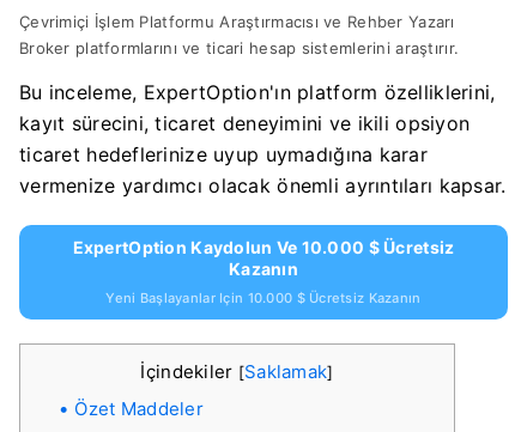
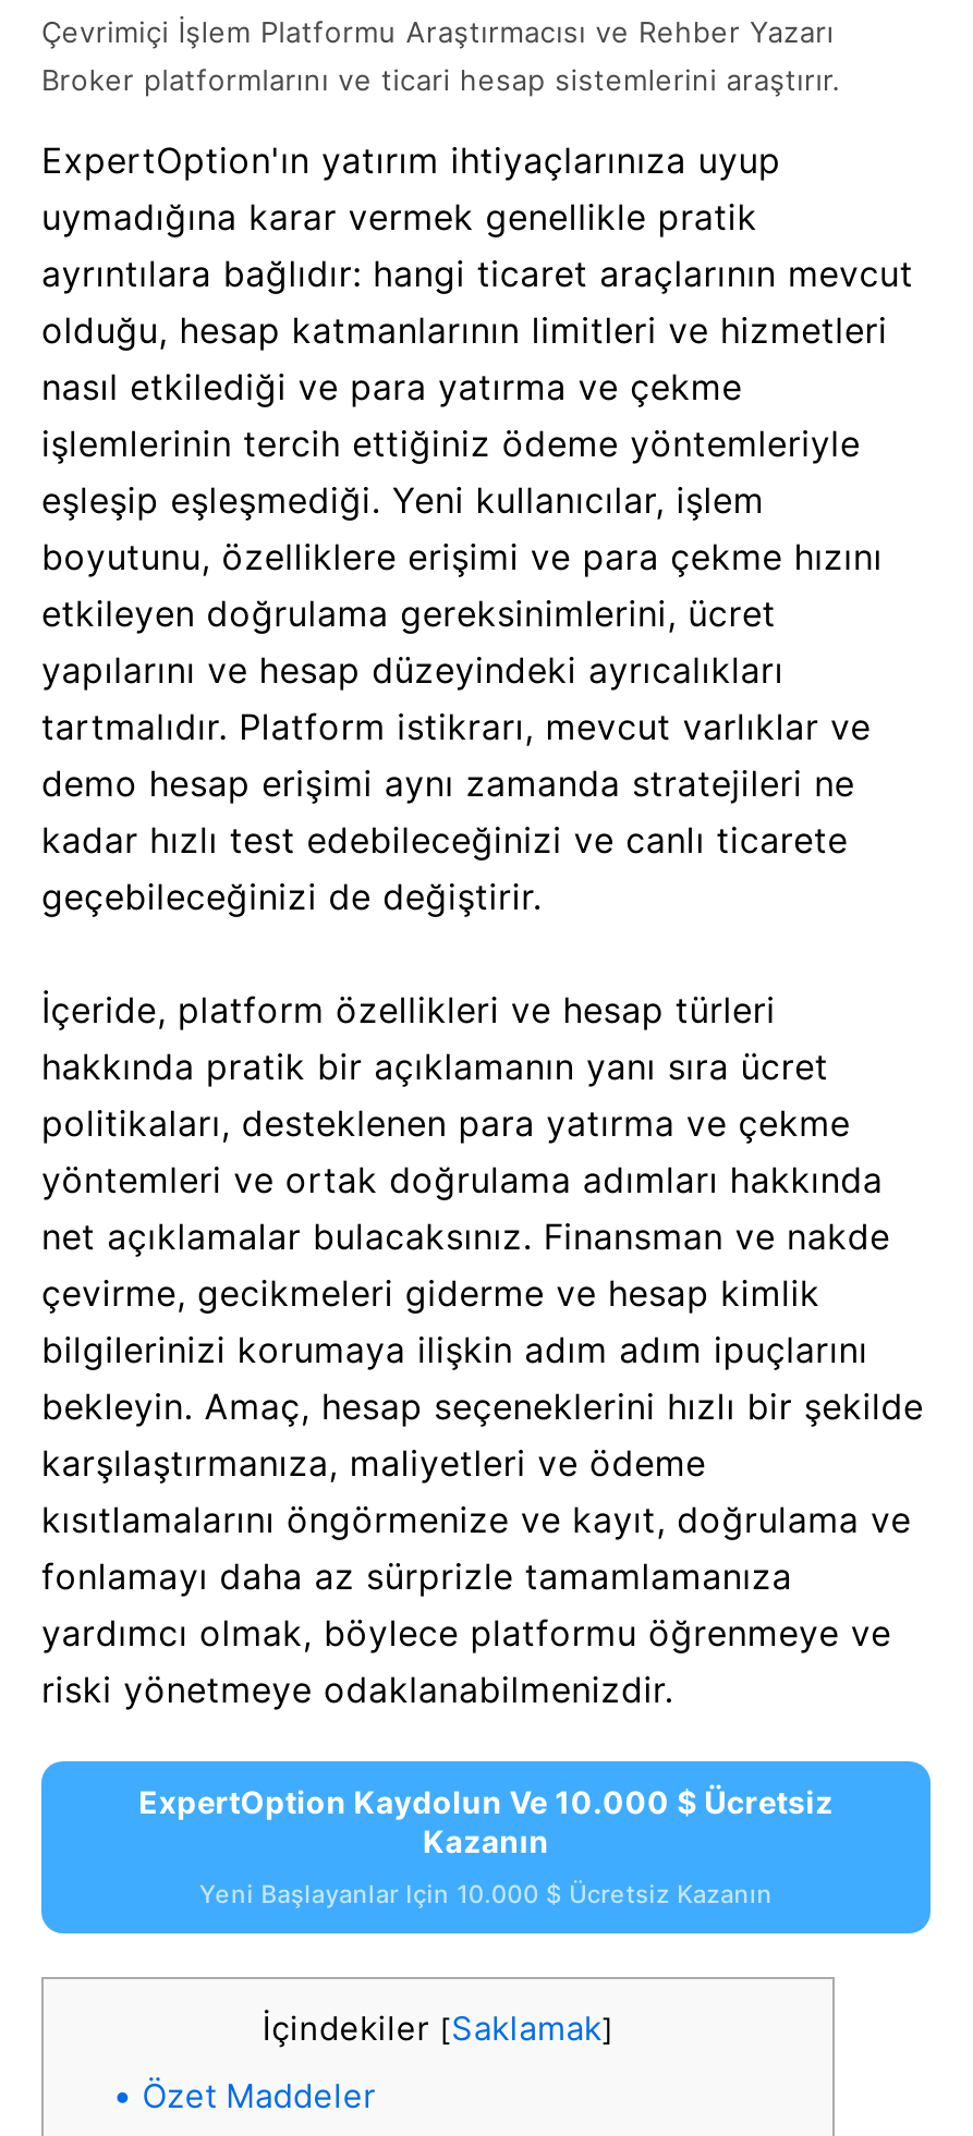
[19,81,506,198] Bu inceleme, ExpertOption'ın platform özelliklerini, | kayıt sürecini, ticaret deneyimini ve ikili opsiyon | ticaret hedeflerinize uyup uymadığına karar | vermenize yardımcı olacak önemli ayrıntıları kapsar. -> [41,139,924,1712] ExpertOption'ın yatırım ihtiyaçlarınıza uyup | uymadığına karar vermek genellikle pratik | ayrıntılara bağlıdır: hangi ticaret araçlarının mevcut | olduğu, hesap katmanlarının limitleri ve hizmetleri | nasıl etkilediği ve para yatırma ve çekme | işlemlerinin tercih ettiğiniz ödeme yöntemleriyle | eşleşip eşleşmediği. Yeni kullanıcılar, işlem | boyutunu, özelliklere erişimi ve para çekme hızını | etkileyen doğrulama gereksinimlerini, ücret | yapılarını ve hesap düzeyindeki ayrıcalıkları | tartmalıdır. Platform istikrarı, mevcut varlıklar ve | demo hesap erişimi aynı zamanda stratejileri ne | kadar hızlı test edebileceğinizi ve canlı ticarete | geçebileceğinizi de değiştirir. | İçeride, platform özellikleri ve hesap türleri | hakkında pratik bir açıklamanın yanı sıra ücret | politikaları, desteklenen para yatırma ve çekme | yöntemleri ve ortak doğrulama adımları hakkında | net açıklamalar bulacaksınız. Finansman ve nakde | çevirme, gecikmeleri giderme ve hesap kimlik | bilgilerinizi korumaya ilişkin adım adım ipuçlarını | bekleyin. Amaç, hesap seçeneklerini hızlı bir şekilde | karşılaştırmanıza, maliyetleri ve ödeme | kısıtlamalarını öngörmenize ve kayıt, doğrulama ve | fonlamayı daha az sürprizle tamamlamanıza | yardımcı olmak, böylece platformu öğrenmeye ve | riski yönetmeye odaklanabilmenizdir.

